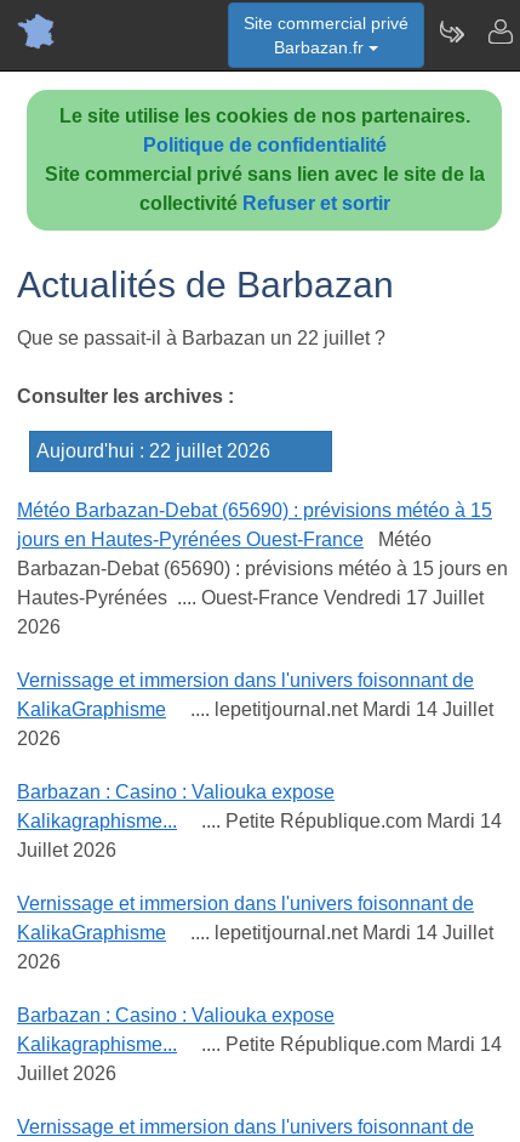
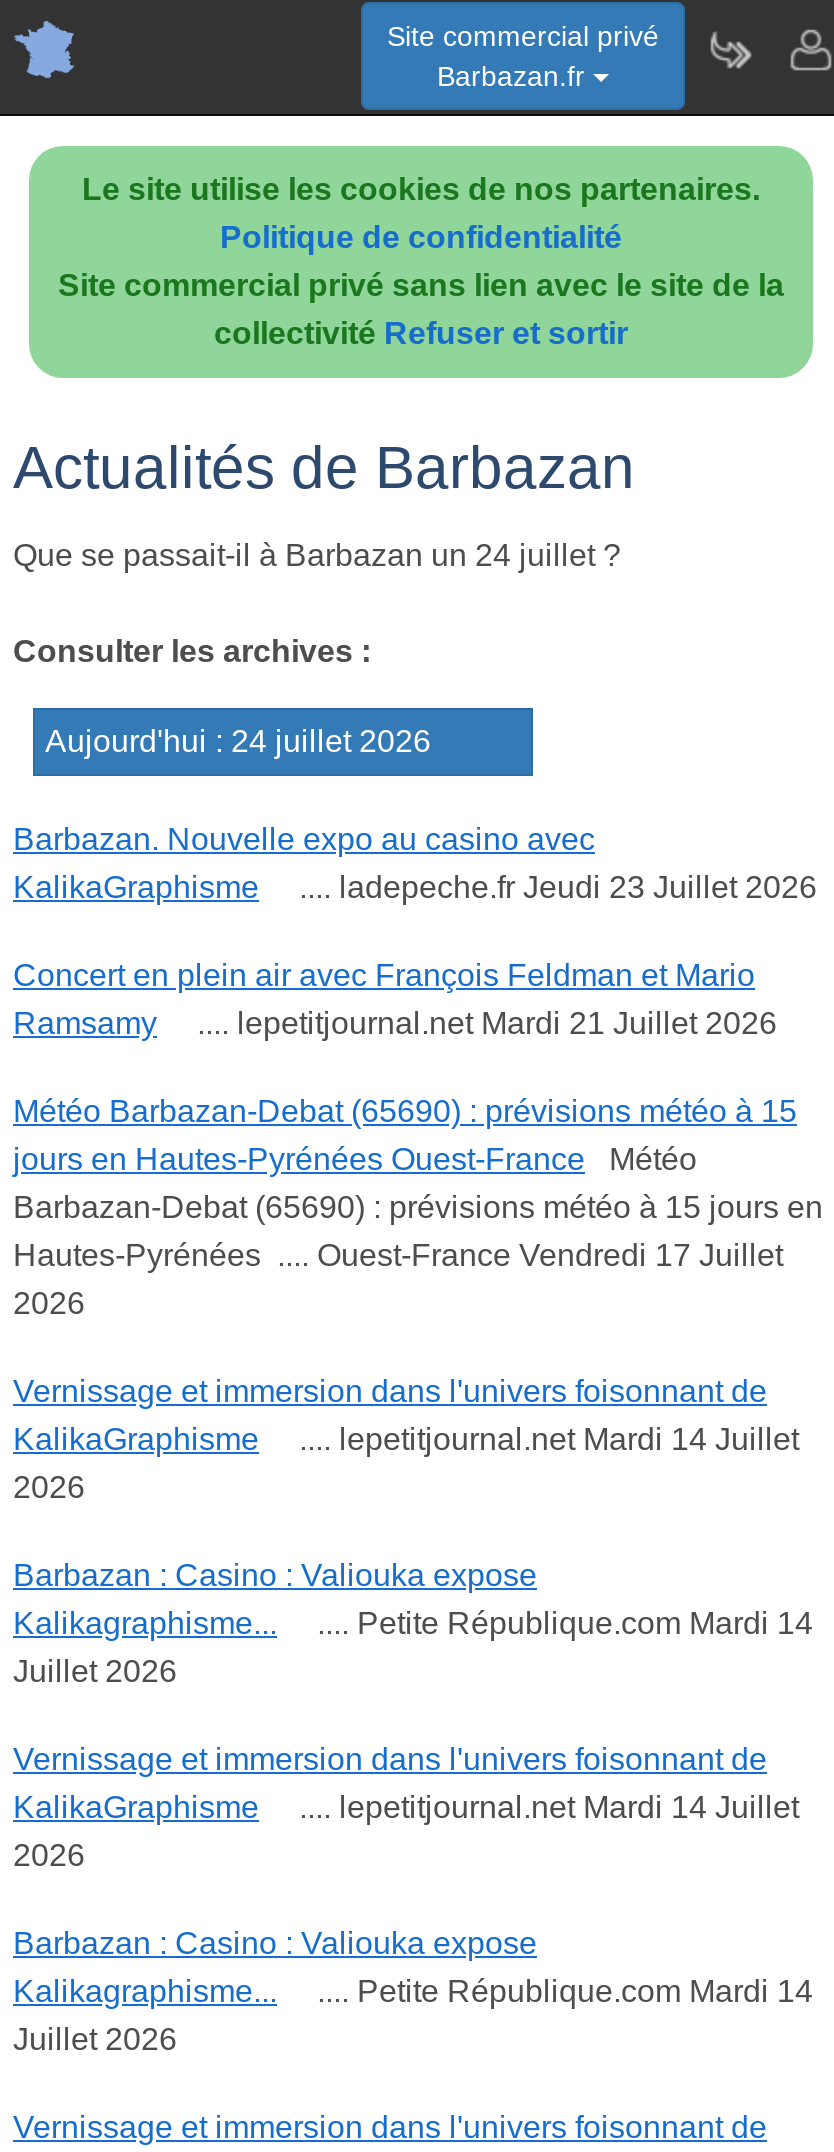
[17,328,385,348] Que se passait-il à Barbazan un 22 juillet ? -> [13,538,621,572] Que se passait-il à Barbazan un 24 juillet ?
none -> [13,822,817,1040] Barbazan. Nouvelle expo au casino avec | KalikaGraphisme.... ladepeche.fr Jeudi 23 Juillet 2026 | Concert en plein air avec François Feldman et Mario | Ramsamy.... lepetitjournal.net Mardi 21 Juillet 2026

